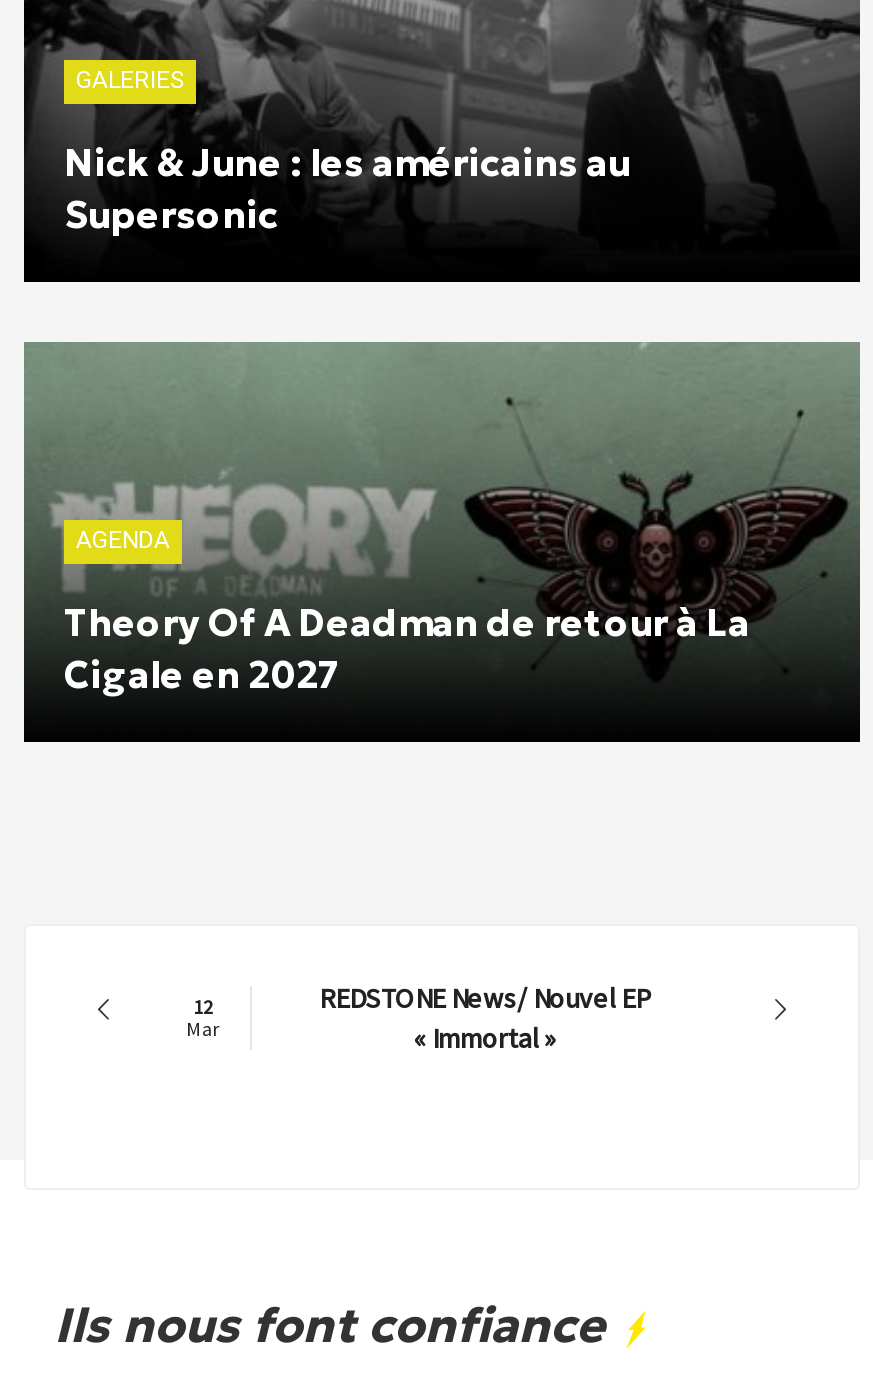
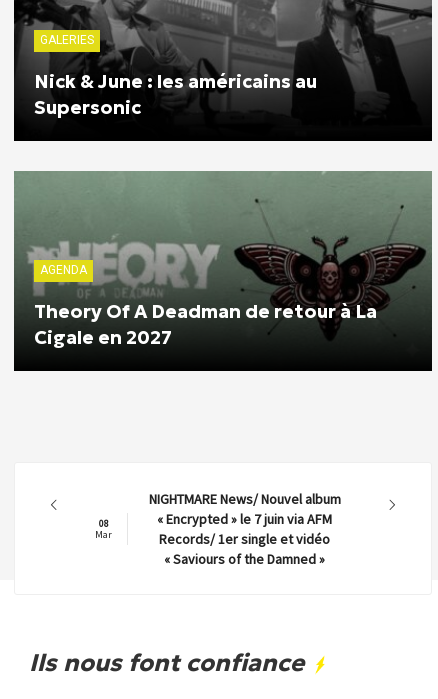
[319,980,651,1056] REDSTONE News/ Nouvel EP | « Immortal » -> [148,490,340,568] NIGHTMARE News/ Nouvel album | « Encrypted » le 7 juin via AFM | Records/ 1er single et vidéo | « Saviours of the Damned »
[193,994,213,1020] 12 -> [98,517,108,530] 08
moved [186,1016,220,1042] -> [95,528,112,541]: Mar

